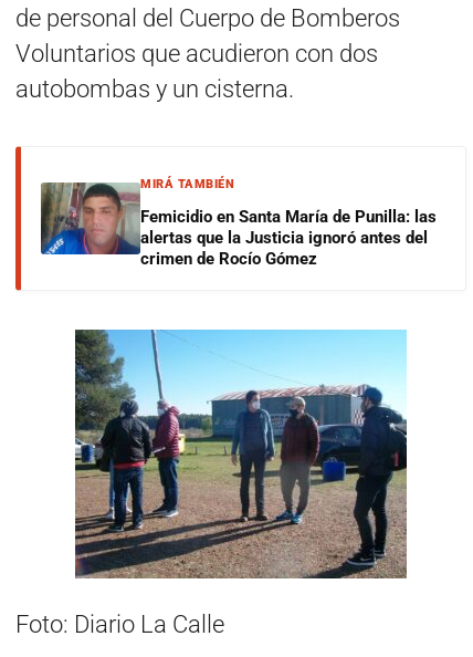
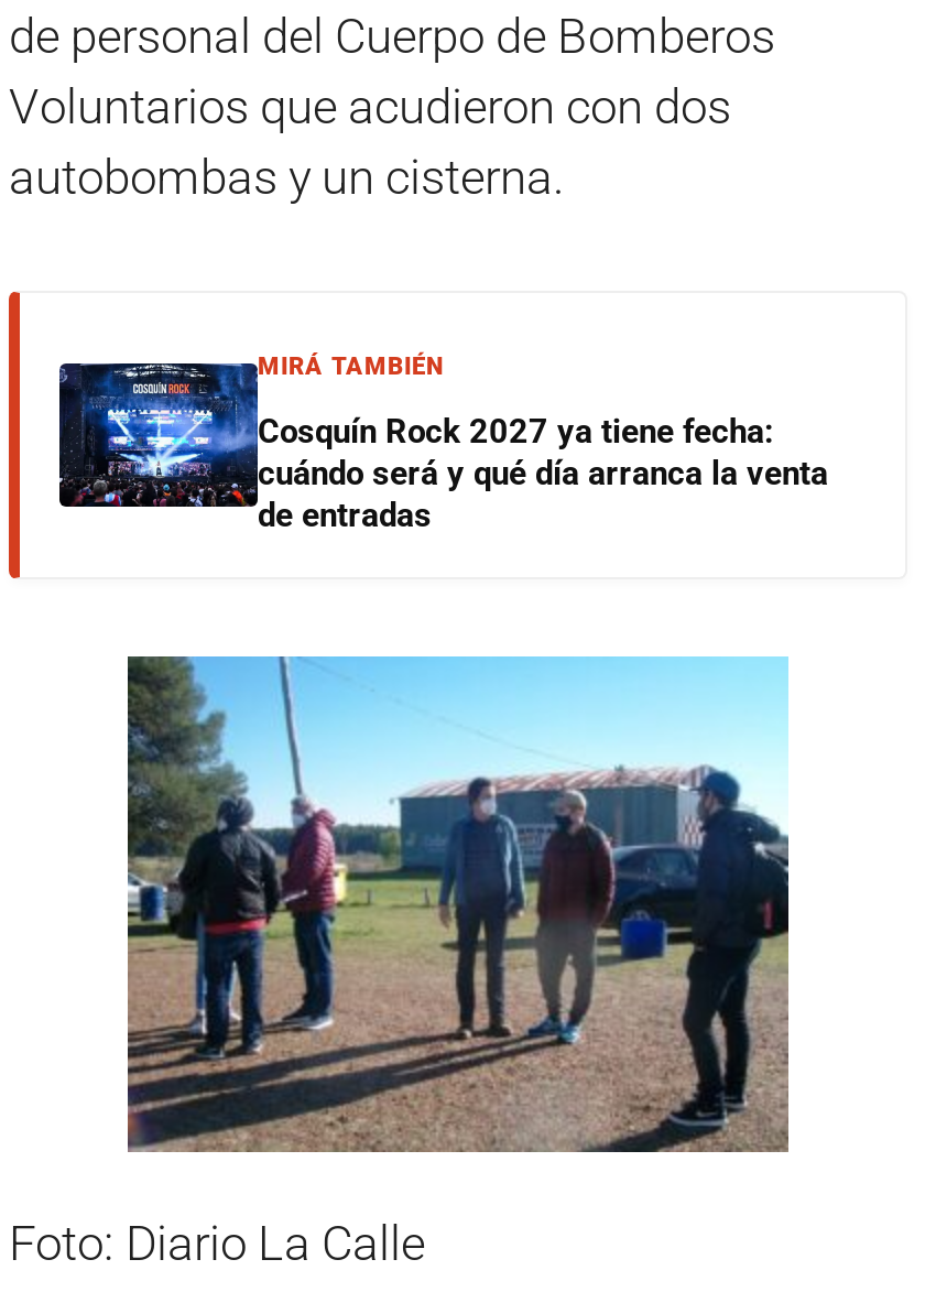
[40,181,437,269] [image] | Femicidio en Santa María de Punilla: las | alertas que la Justicia ignoró antes del | crimen de Rocío Gómez -> [57,361,828,535] [image] | Cosquín Rock 2027 ya tiene fecha: | cuándo será y qué día arranca la venta | de entradas

